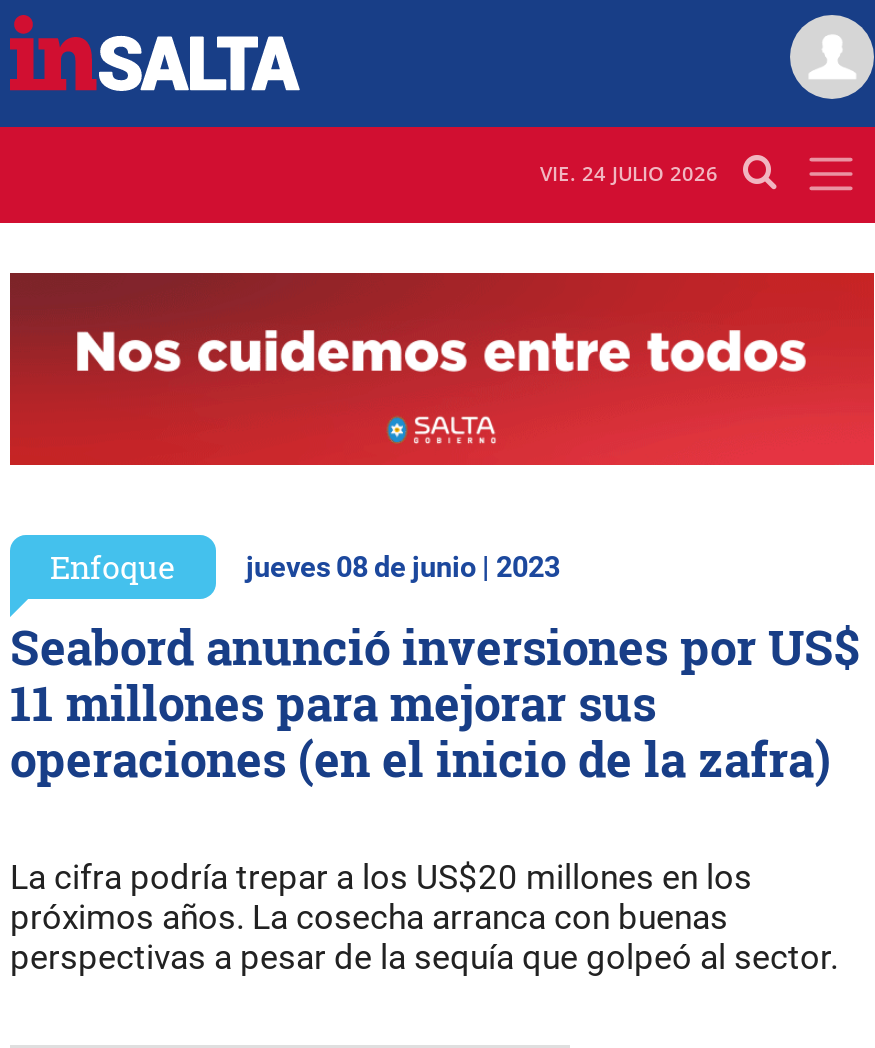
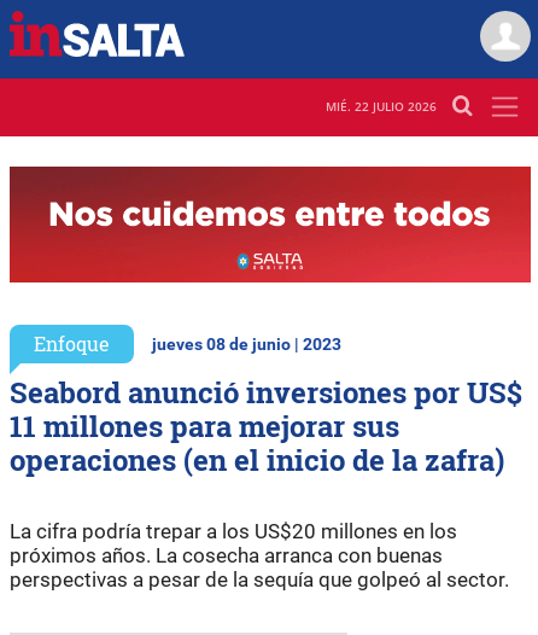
[540,160,718,188] VIE. 24 JULIO 2026 -> [326,98,437,115] MIÉ. 22 JULIO 2026

